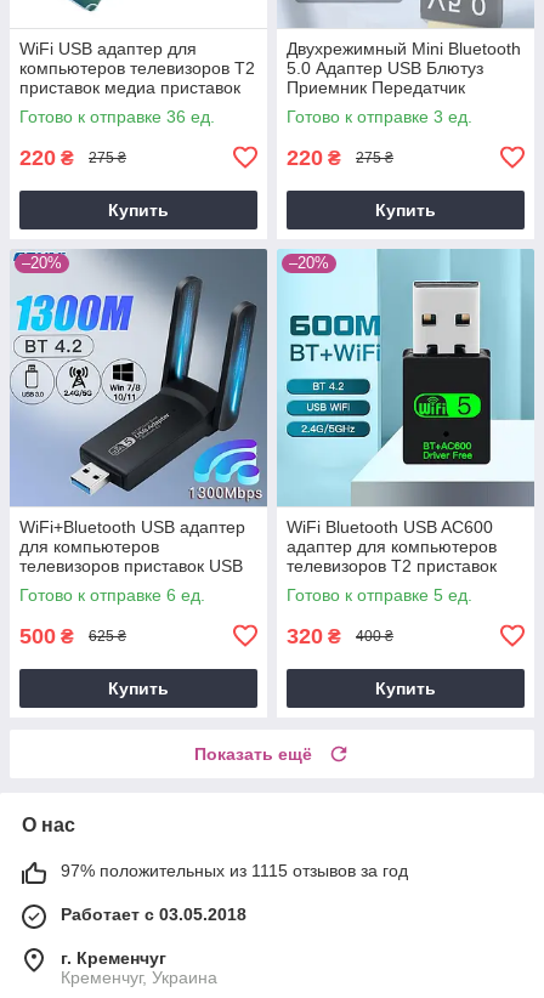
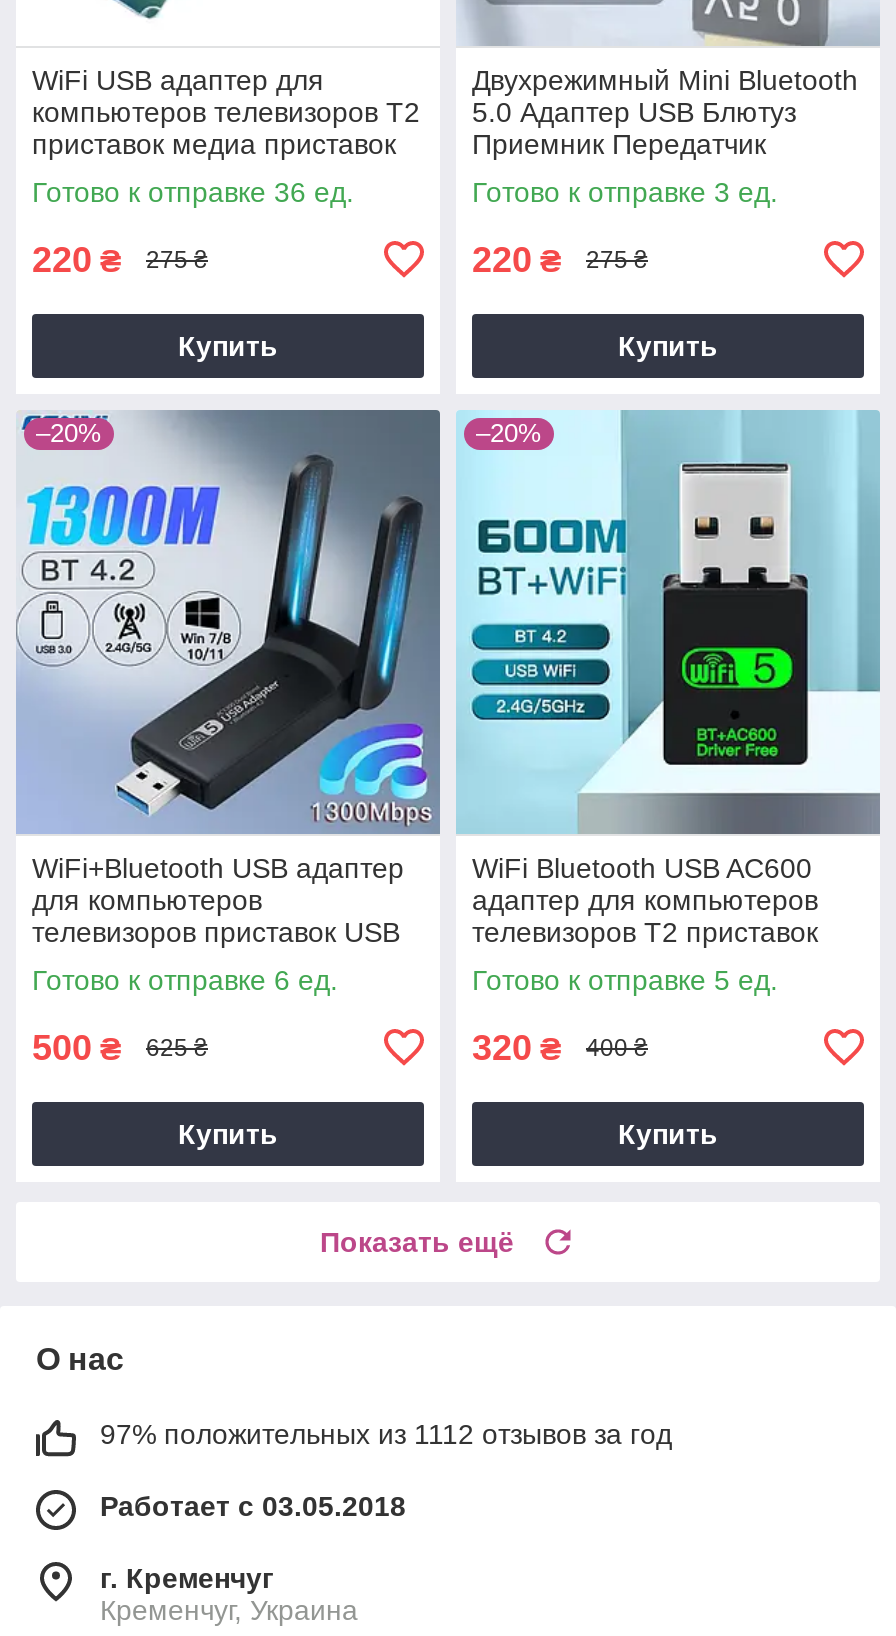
[61,861,408,880] 97% положительных из 1115 отзывов за год -> [100,1418,672,1450] 97% положительных из 1112 отзывов за год

